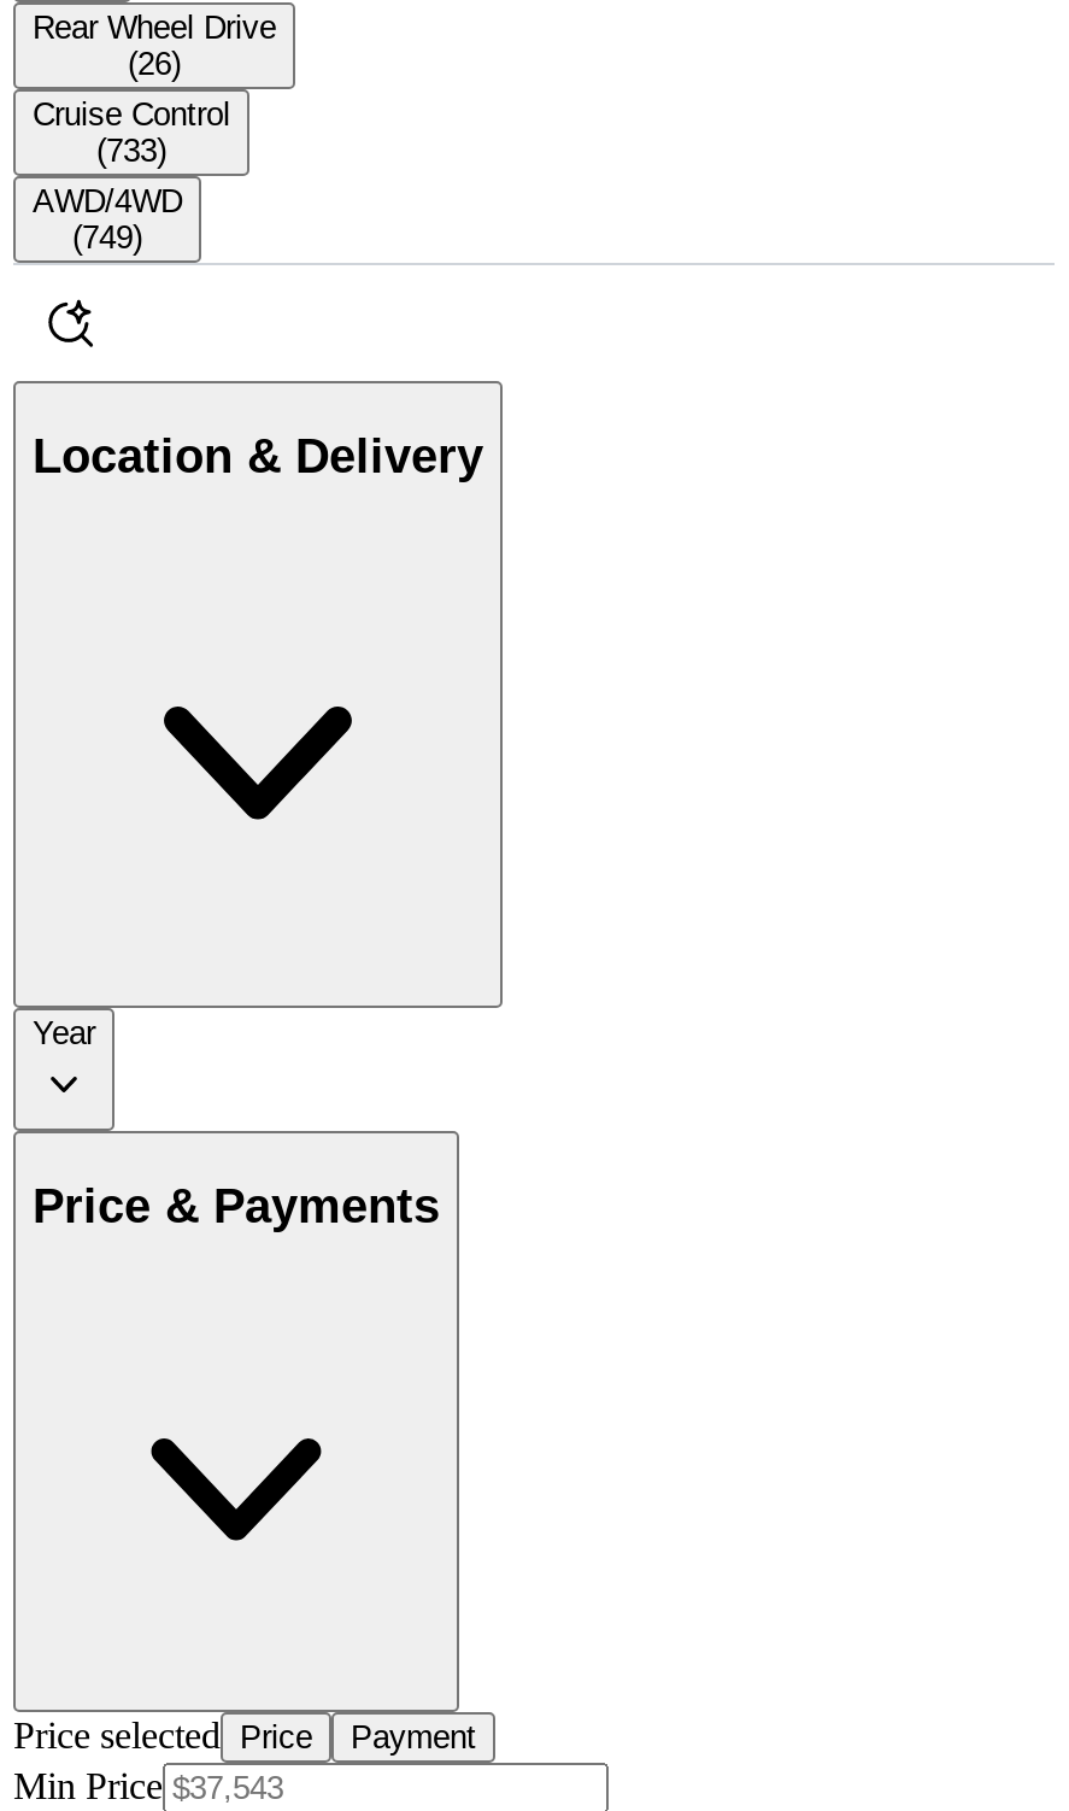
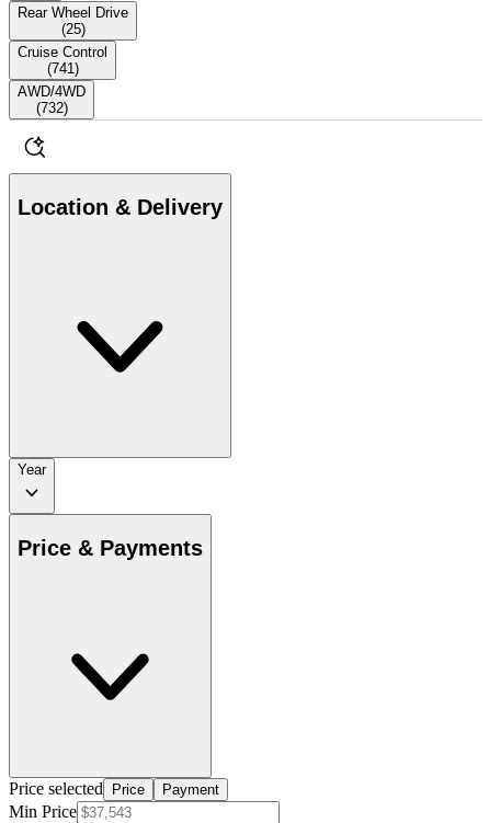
[128,46,181,82] (26) -> [61,21,85,37] (25)
[96,132,166,169] (733) -> [47,60,78,77] (741)
[72,219,142,255] (749) -> [36,100,67,116] (732)

